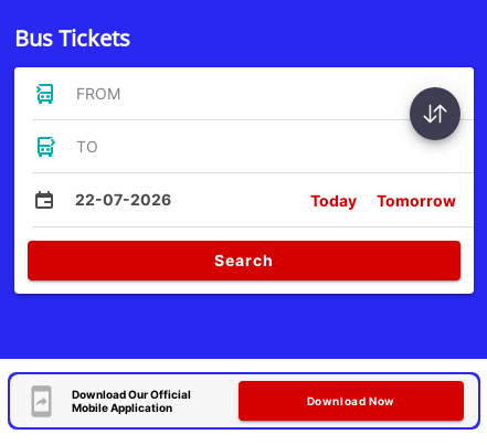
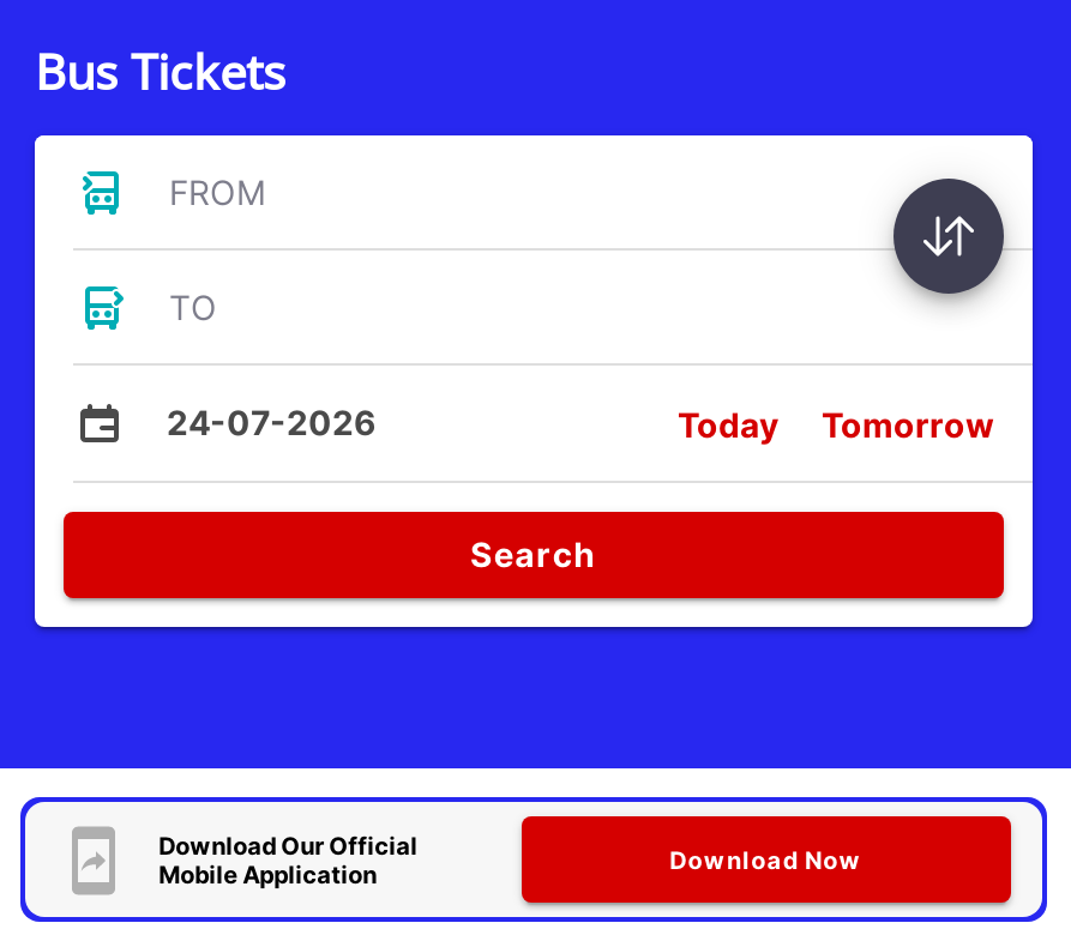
[75,190,171,209] 22-07-2026 -> [167,402,375,442] 24-07-2026

